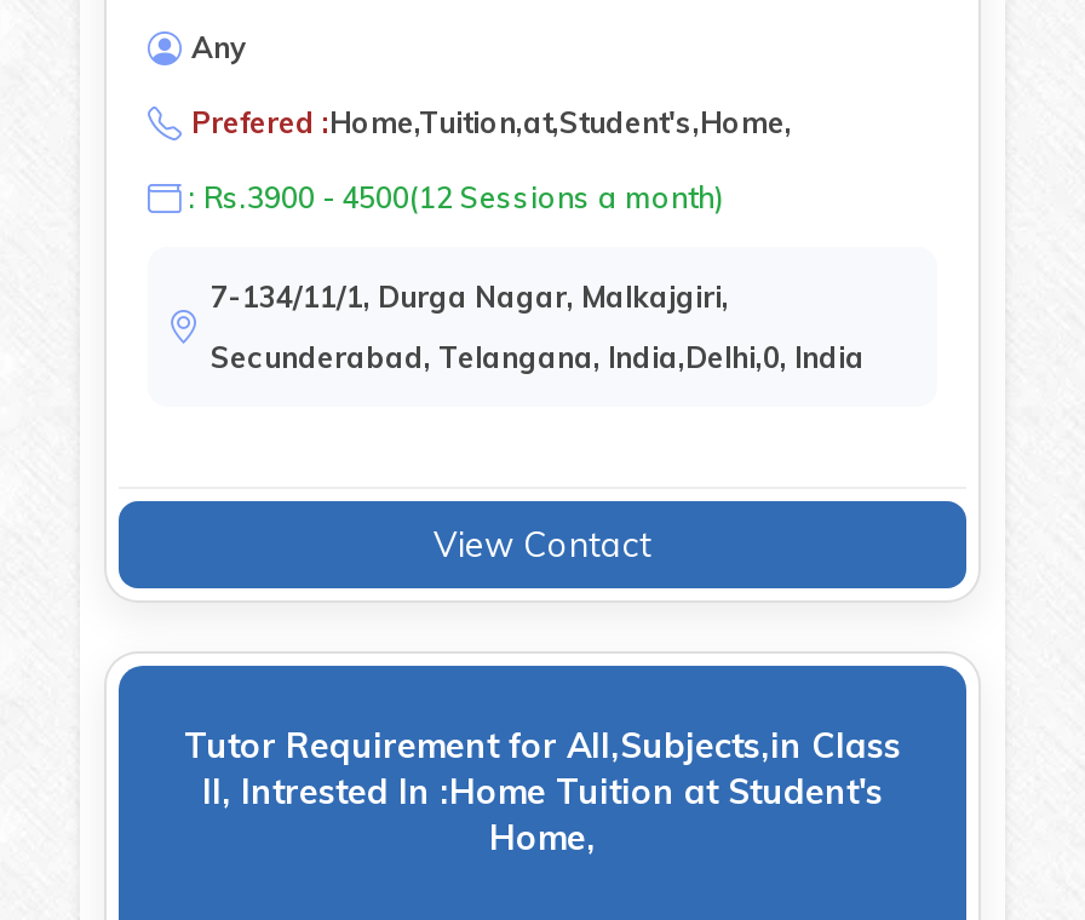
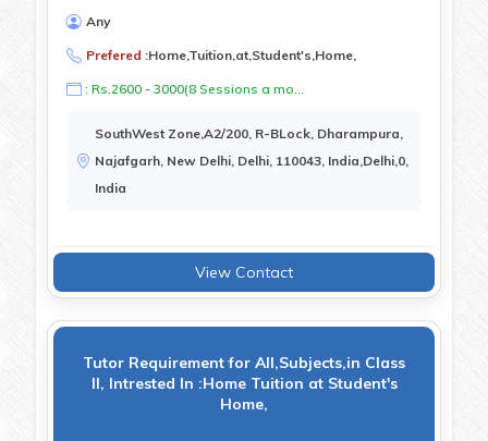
[189,179,865,375] : Rs.3900 - 4500(12 Sessions a month) | 7-134/11/1, Durga Nagar, Malkajgiri, | Secunderabad, Telangana, India,Delhi,0, India -> [85,81,408,196] : Rs.2600 - 3000(8 Sessions a mo... | SouthWest Zone,A2/200, R-BLock, Dharampura, | Najafgarh, New Delhi, Delhi, 110043, India,Delhi,0, | India

